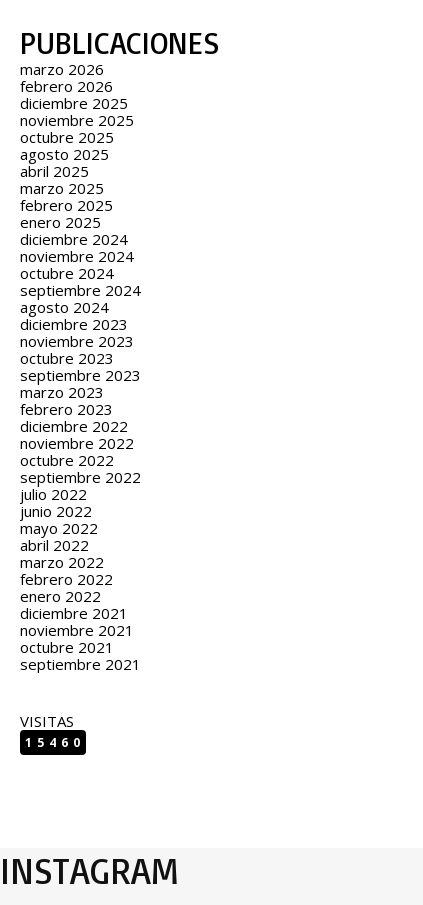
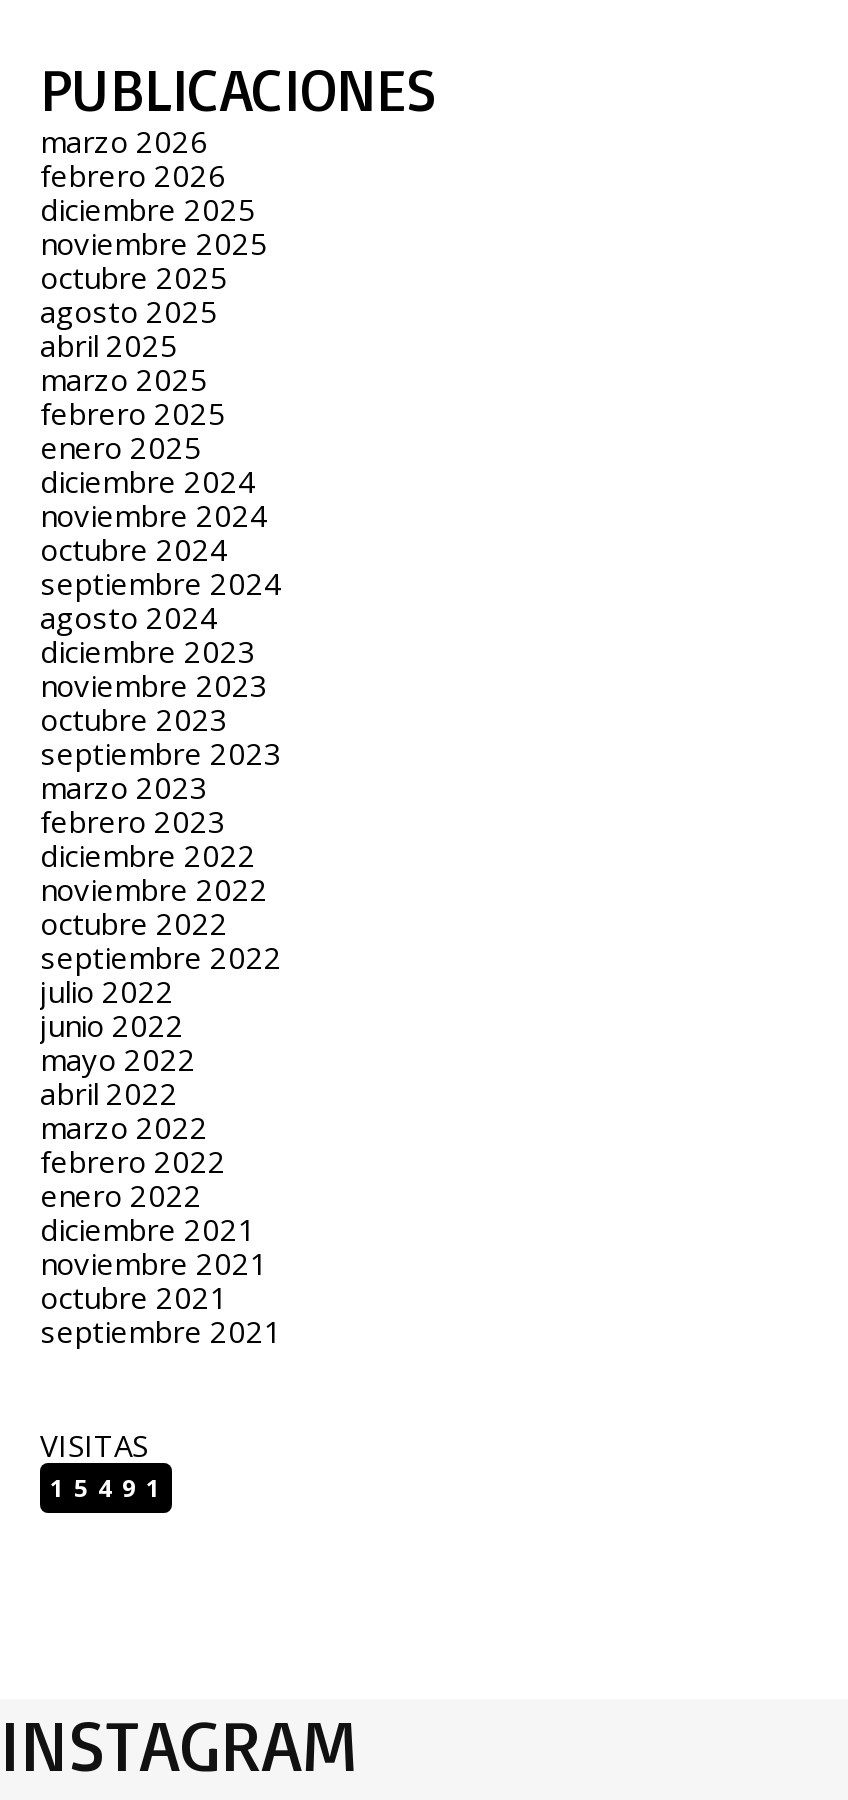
[25,734,85,751] 15460 -> [50,1471,170,1505] 15491

